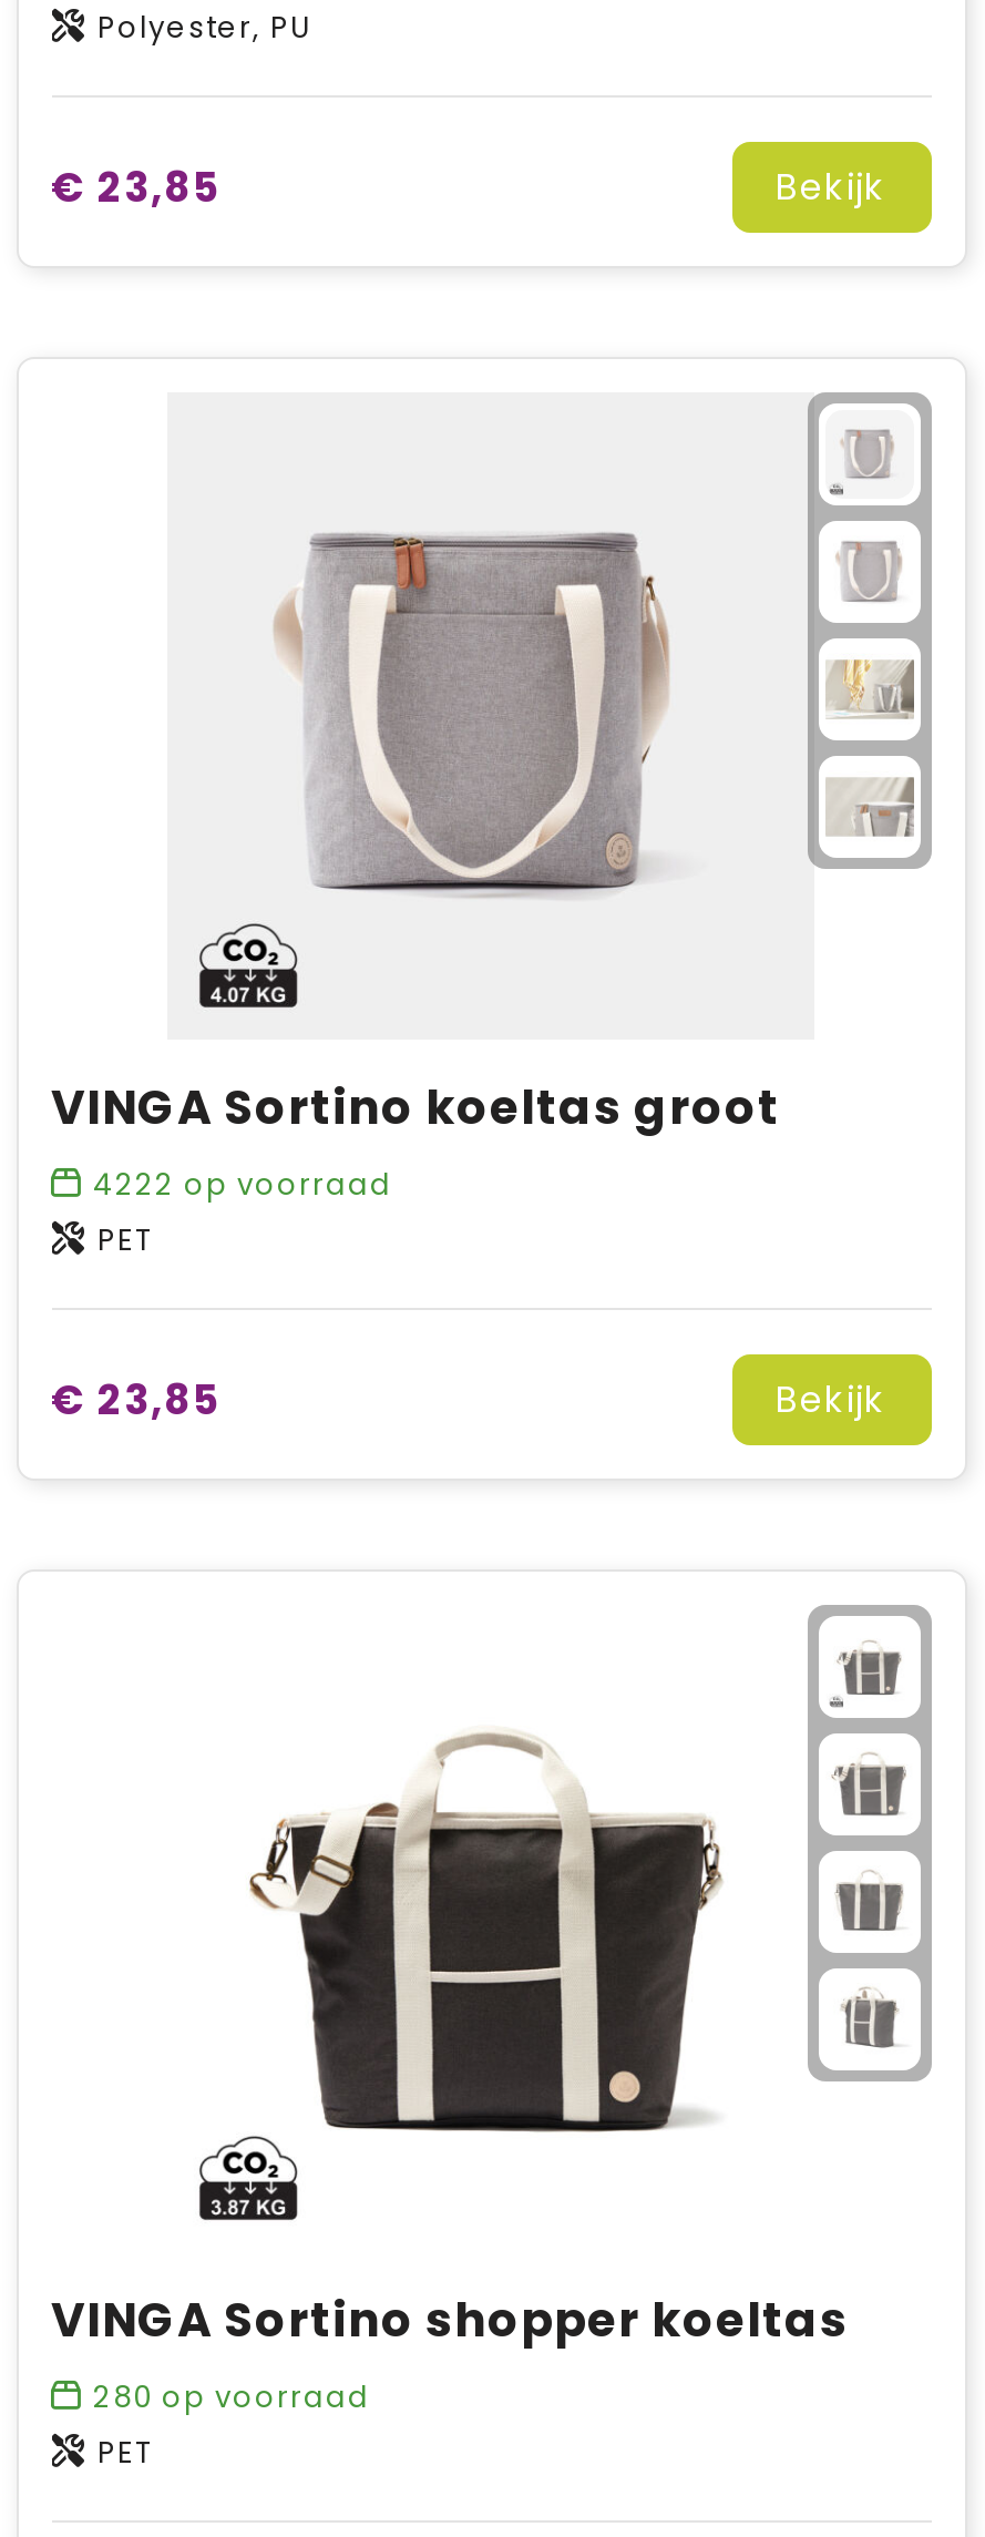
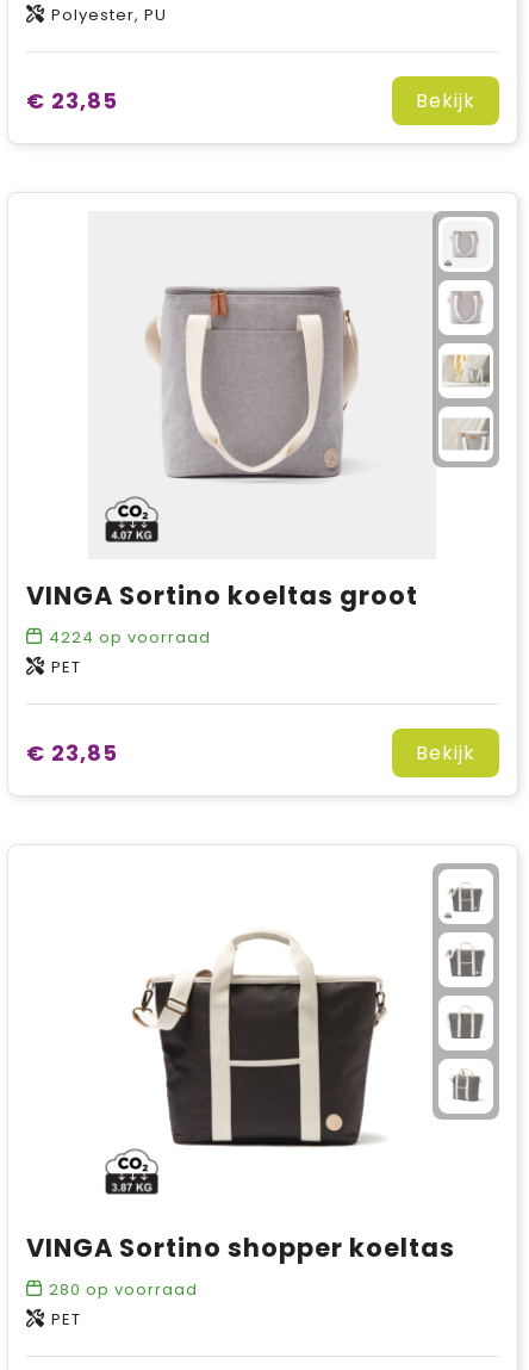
[93,1164,392,1206] 4222 op voorraad -> [48,626,210,649] 4224 op voorraad

